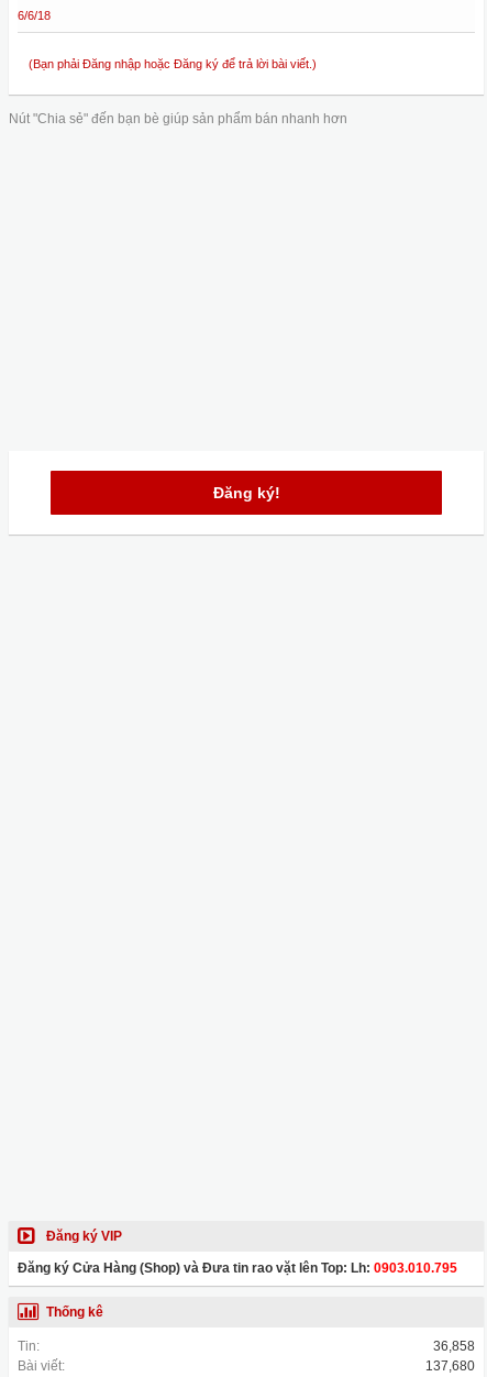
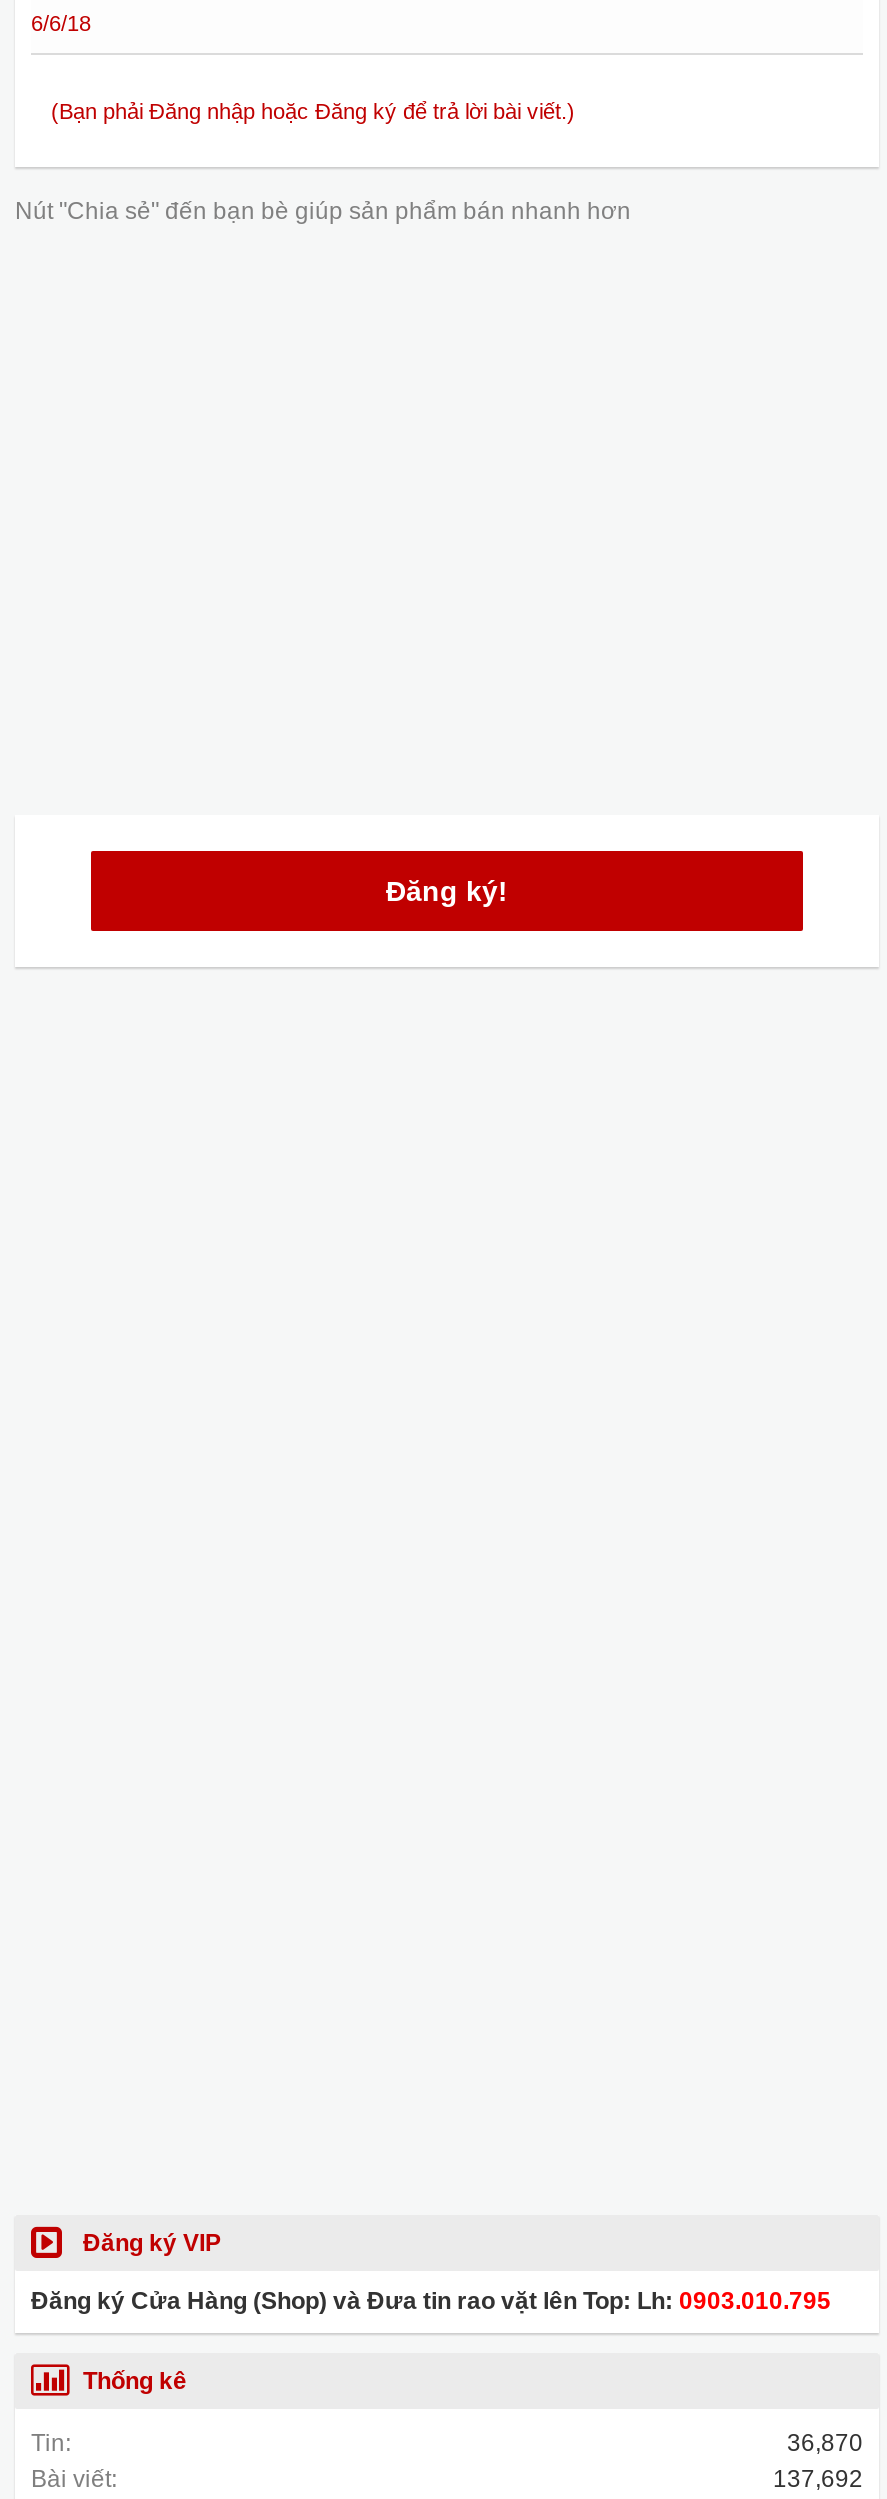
[433,1339,475,1354] 36,858 -> [787,2429,863,2457] 36,870
[425,1358,475,1374] 137,680 -> [773,2465,863,2493] 137,692

